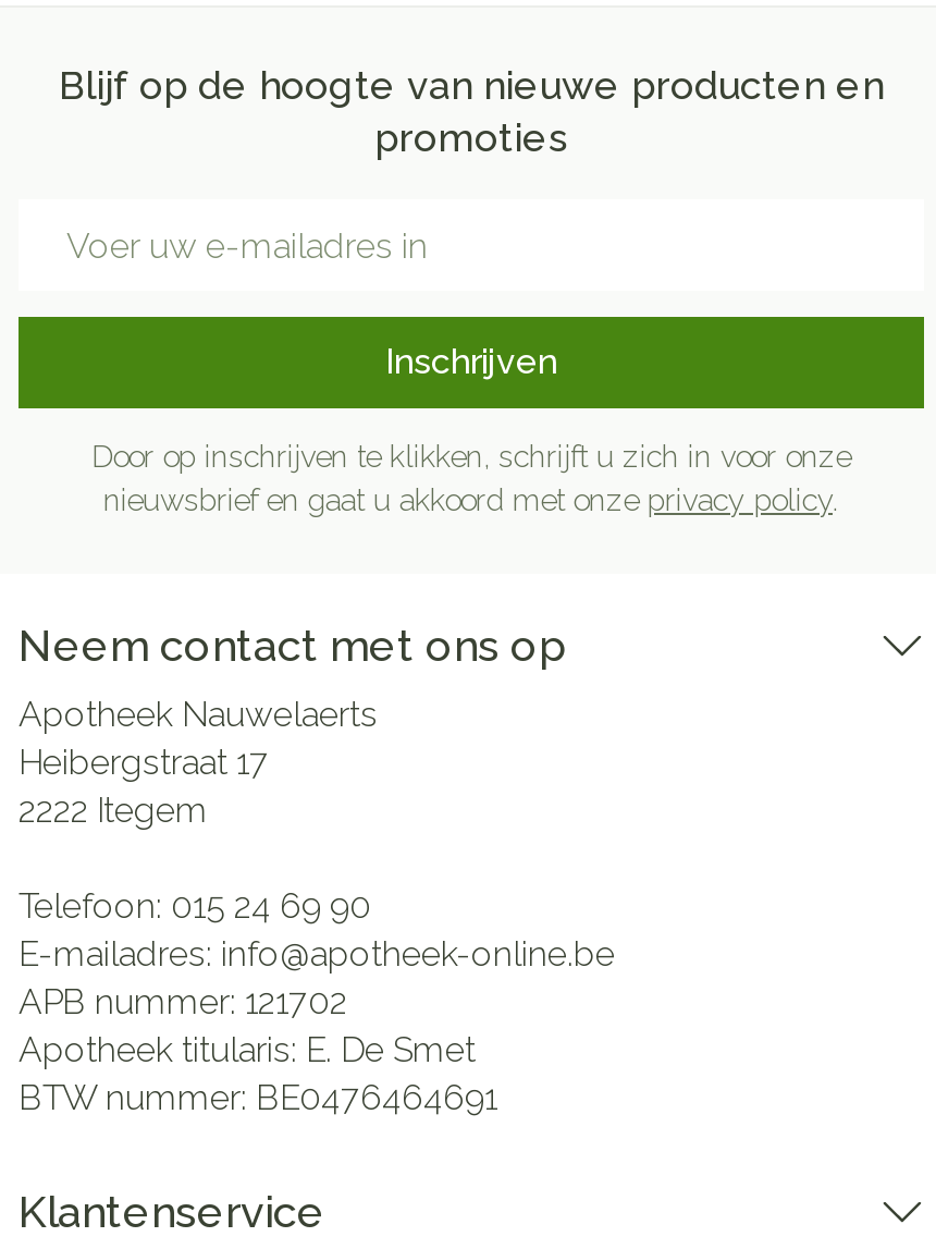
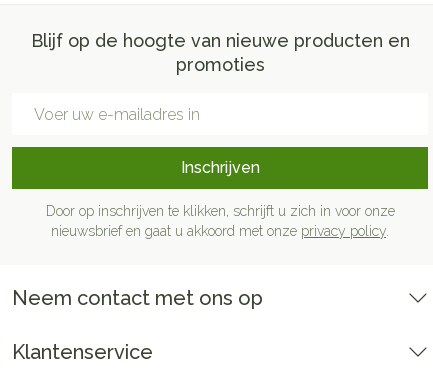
[19,694,615,1118] Apotheek Nauwelaerts | Heibergstraat 17 | 2222 Itegem | Telefoon: 015 24 69 90 | E-mailadres: info@apotheek-online.be | APB nummer: 121702 | Apotheek titularis: E. De Smet | BTW nummer: BE0476464691 -> none

